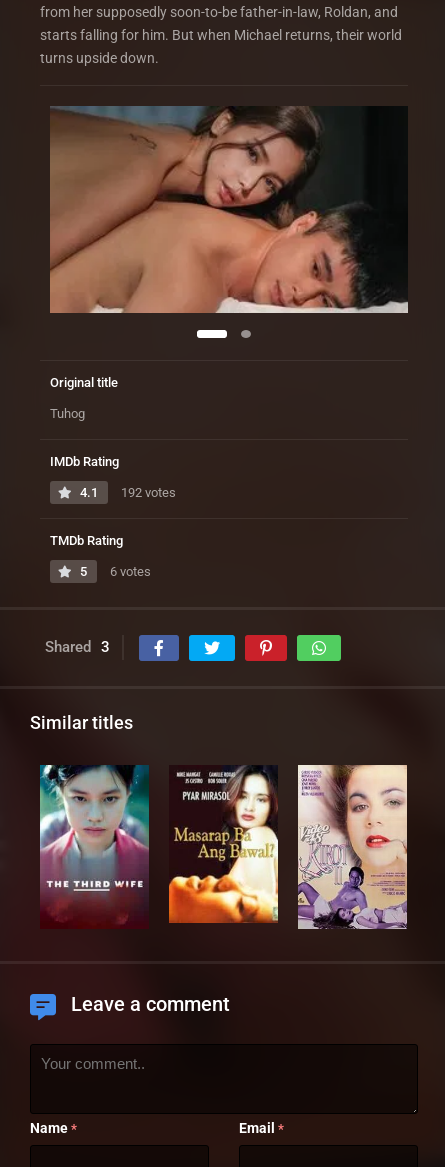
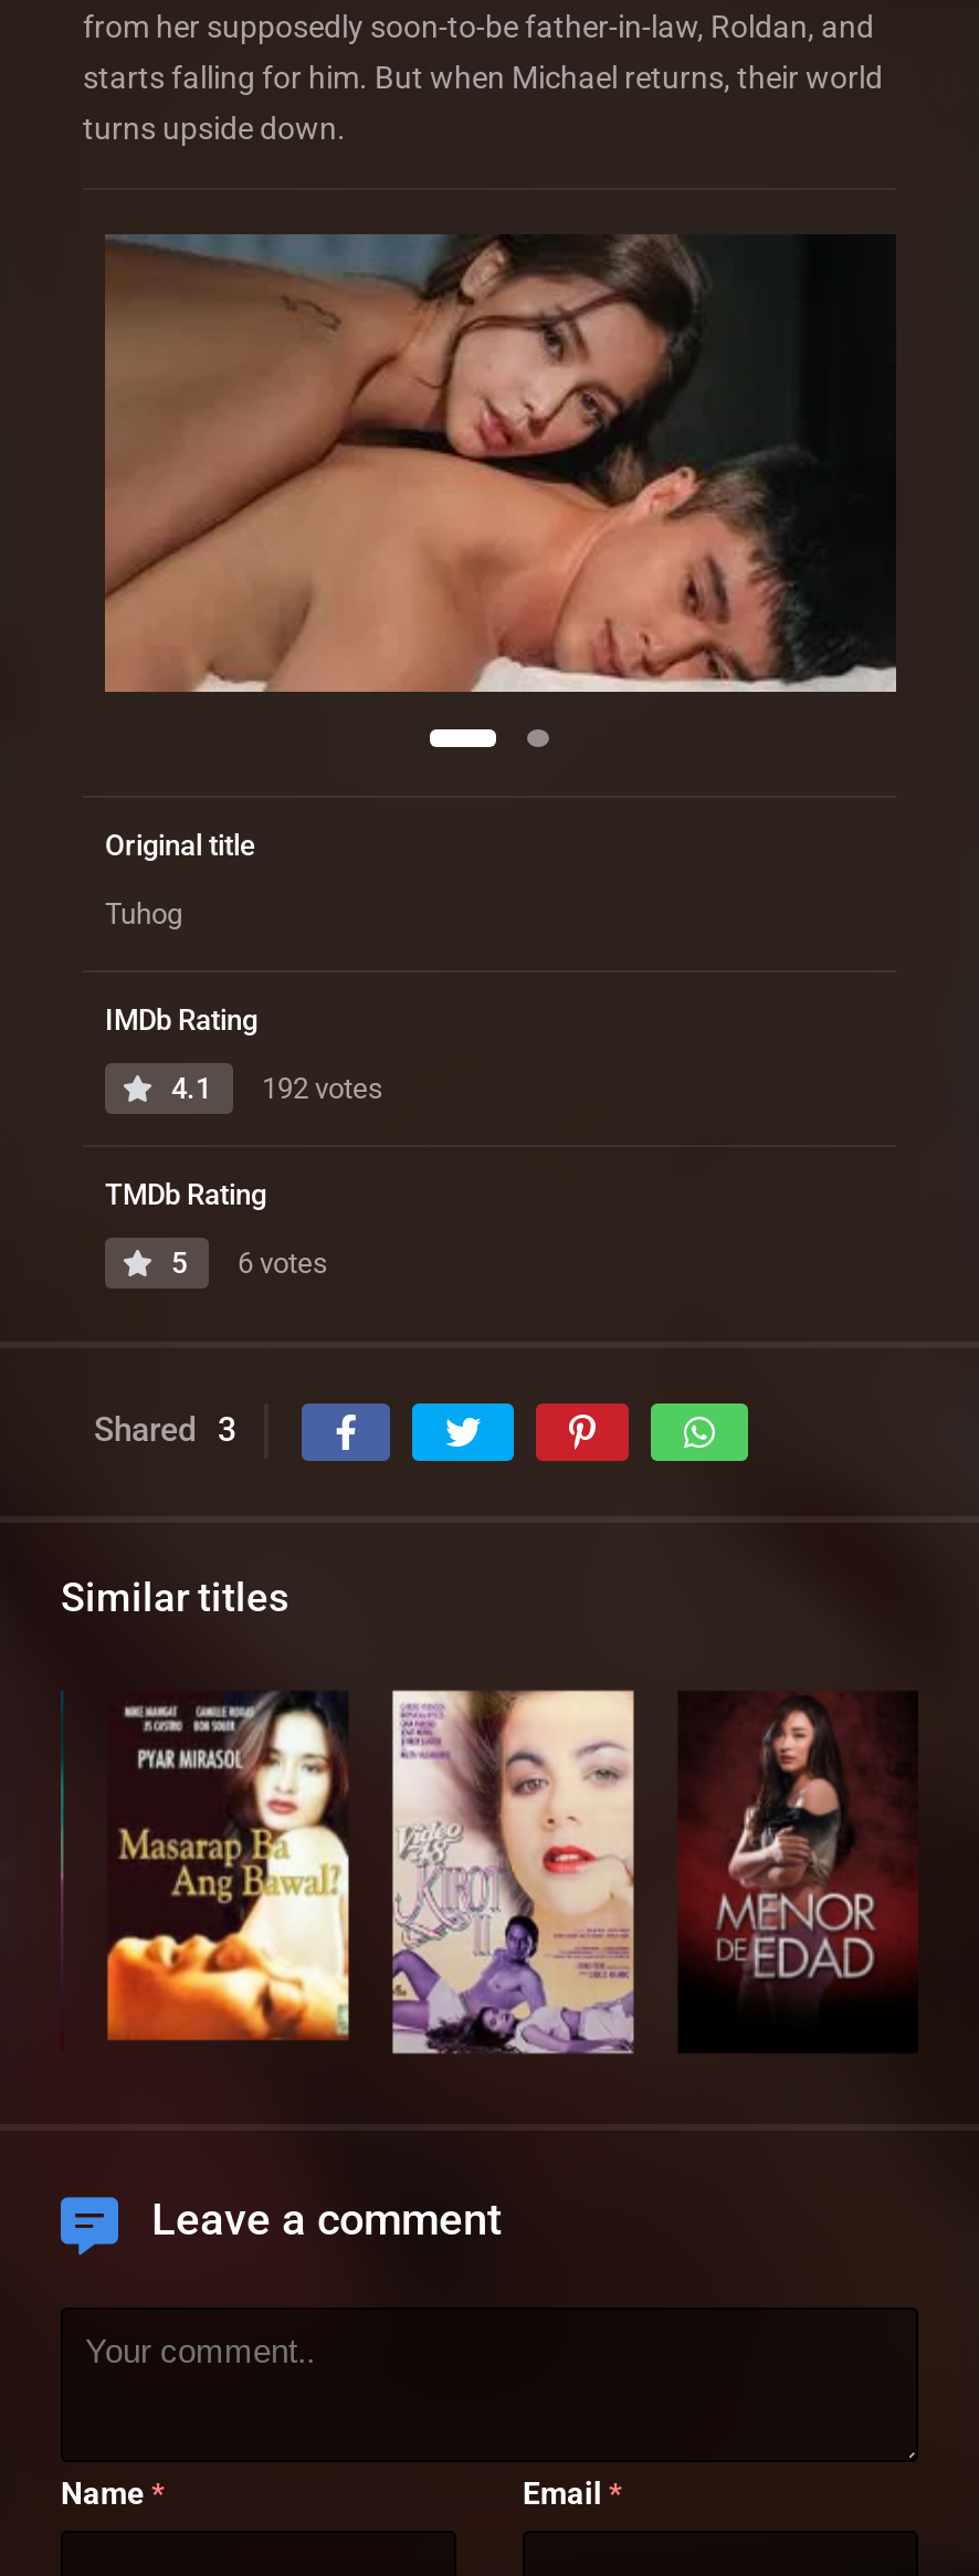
[39,764,160,928] [image] -> [83,1691,350,2049] [image]
[168,765,289,929] [image] -> [368,1689,635,2055] [image]
[297,764,417,930] [image] -> [653,1691,918,2053] [image]

